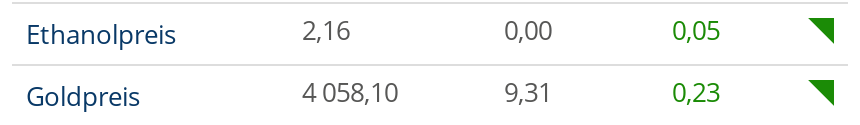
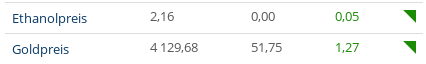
[302,74,398,110] 4 058,10 -> [150,38,198,56] 4 129,68
[504,74,552,110] 9,31 -> [251,38,282,56] 51,75
[672,74,720,110] 0,23 -> [335,38,359,56] 1,27

